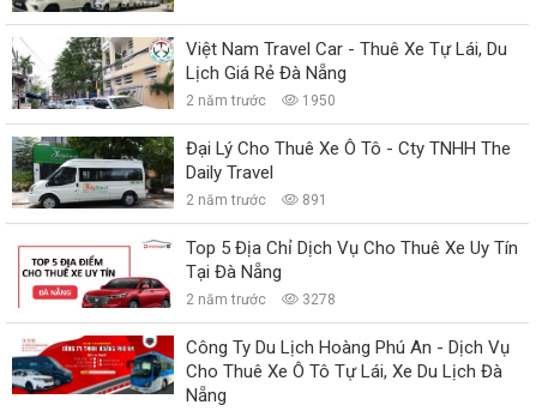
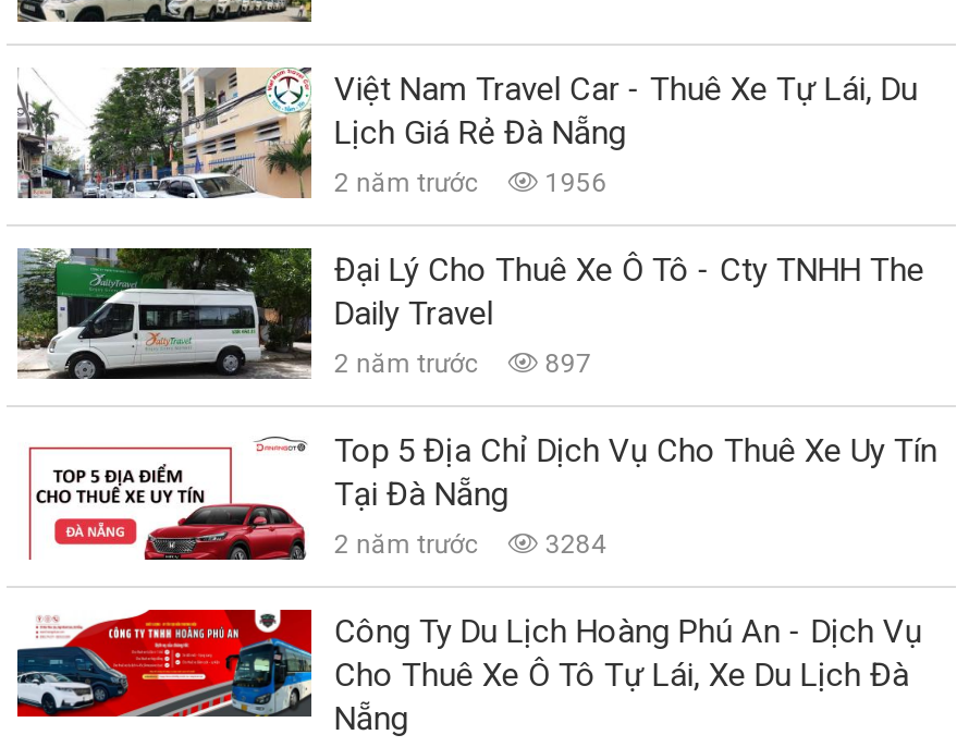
[186,92,336,109] 2 năm trước 1950 -> [334,167,606,198] 2 năm trước 1956
[186,191,328,208] 2 năm trước 891 -> [334,348,591,378] 2 năm trước 897
[186,291,336,308] 2 năm trước 3278 -> [334,529,606,559] 2 năm trước 3284

